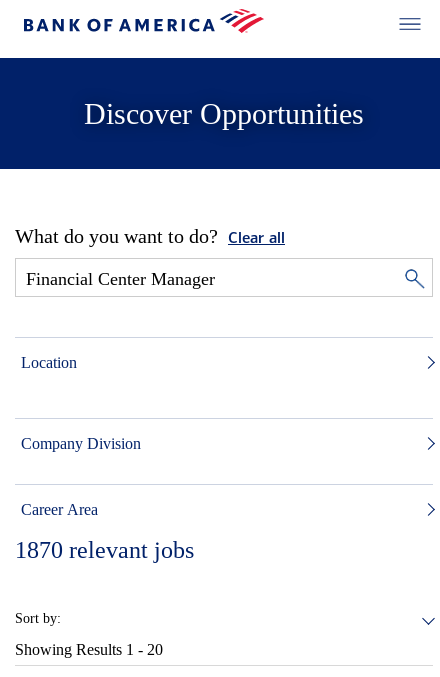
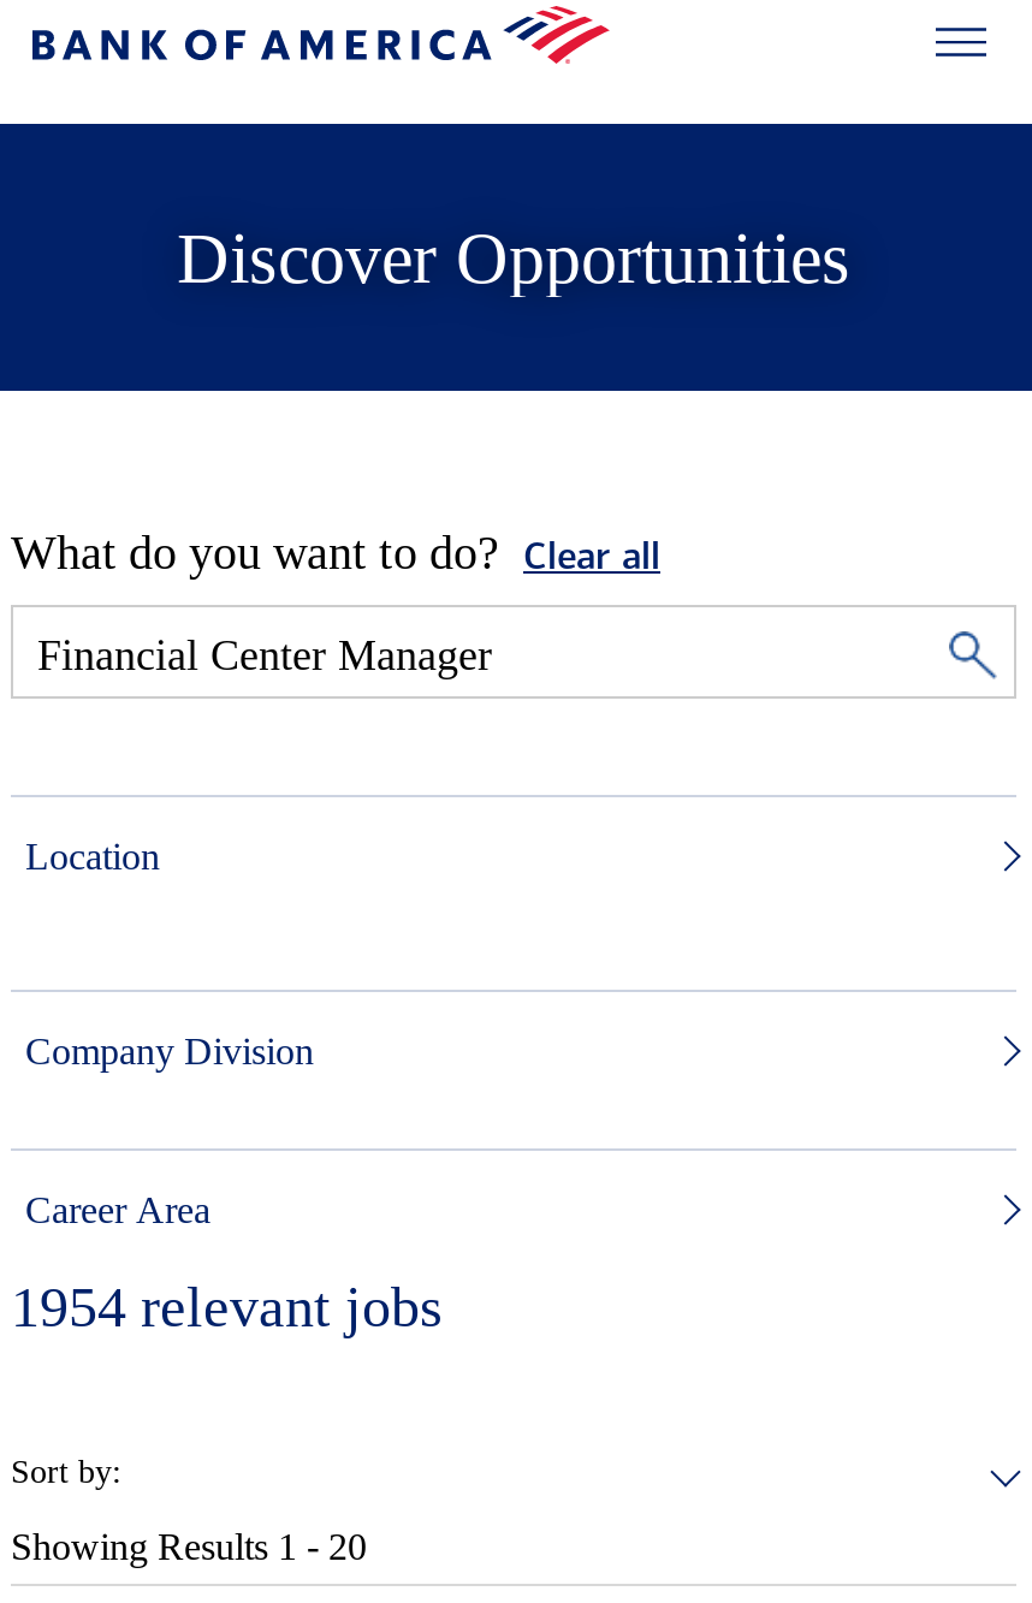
[15,537,194,563] 1870 relevant jobs -> [11,1276,441,1338] 1954 relevant jobs

